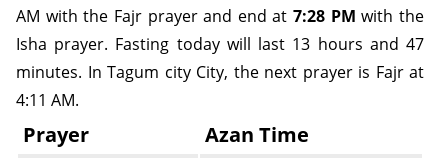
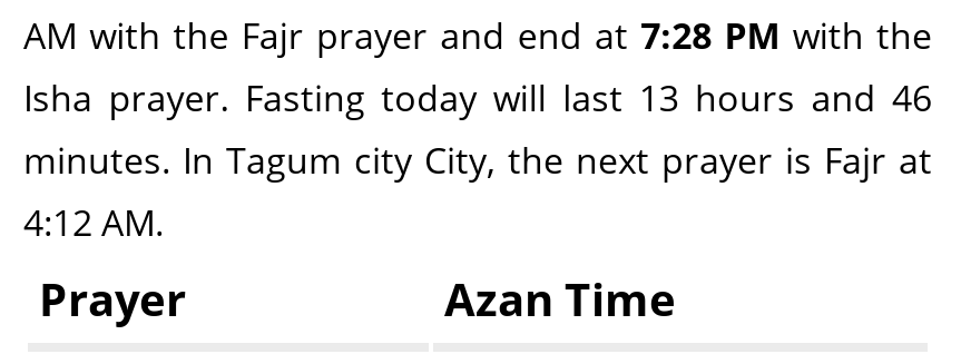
[16,33,424,55] Isha prayer. Fasting today will last 13 hours and 47 -> [23,73,932,122] Isha prayer. Fasting today will last 13 hours and 46
[16,89,79,111] 4:11 AM. -> [23,198,164,247] 4:12 AM.

